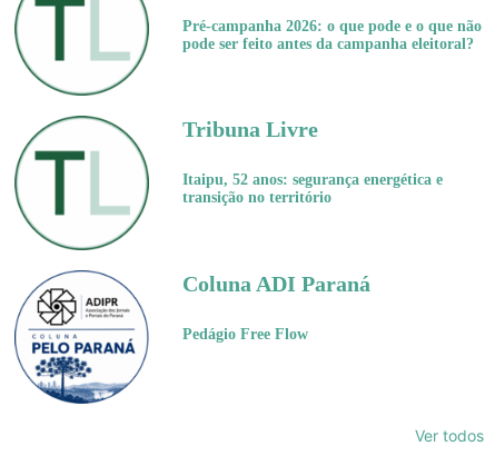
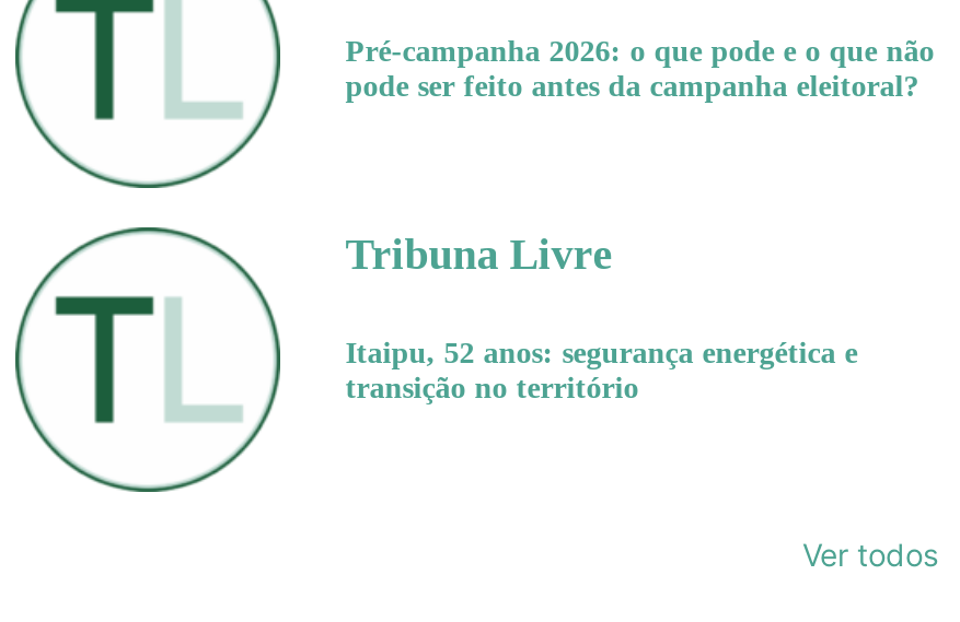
[14,270,370,404] [image] | Coluna ADI Paraná | Pedágio Free Flow -> none

